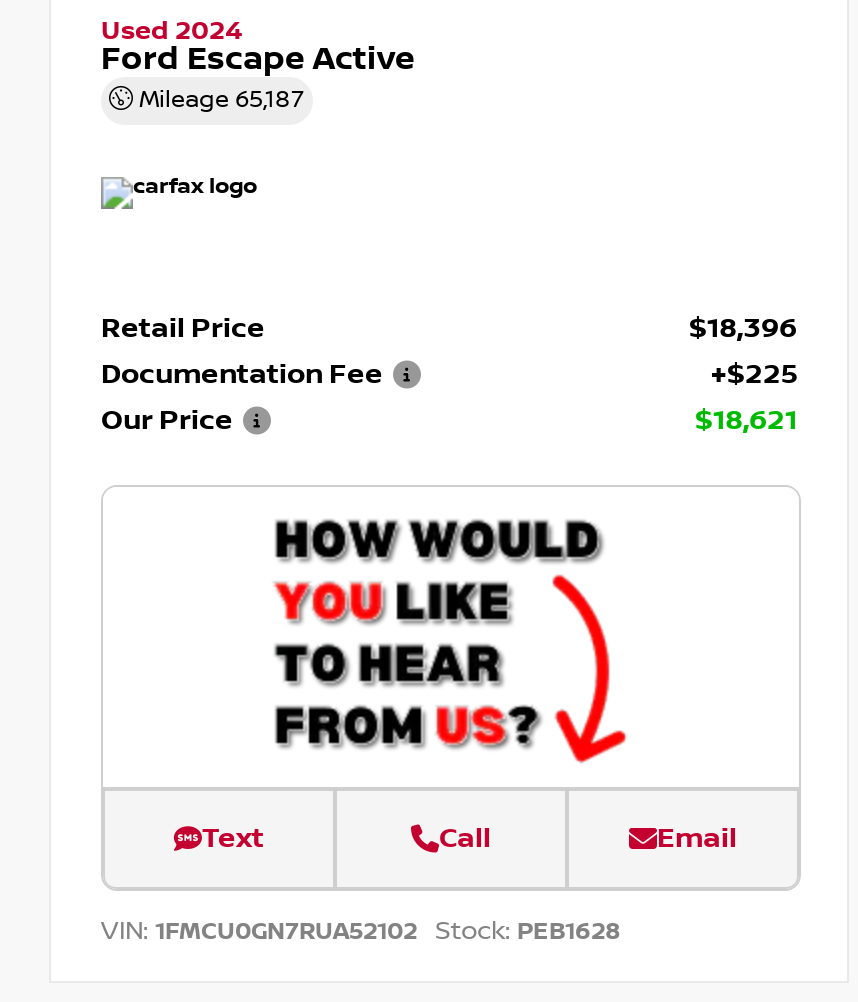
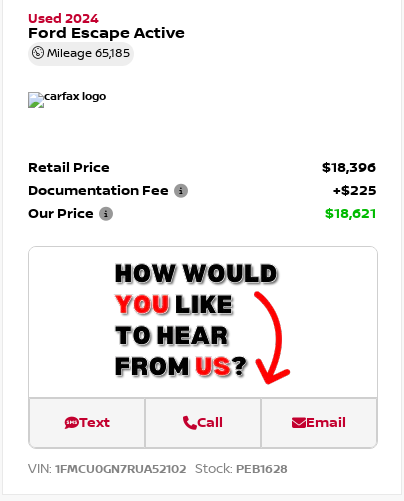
[133,83,305,113] Mileage 65,187 -> [44,45,130,60] Mileage 65,185

